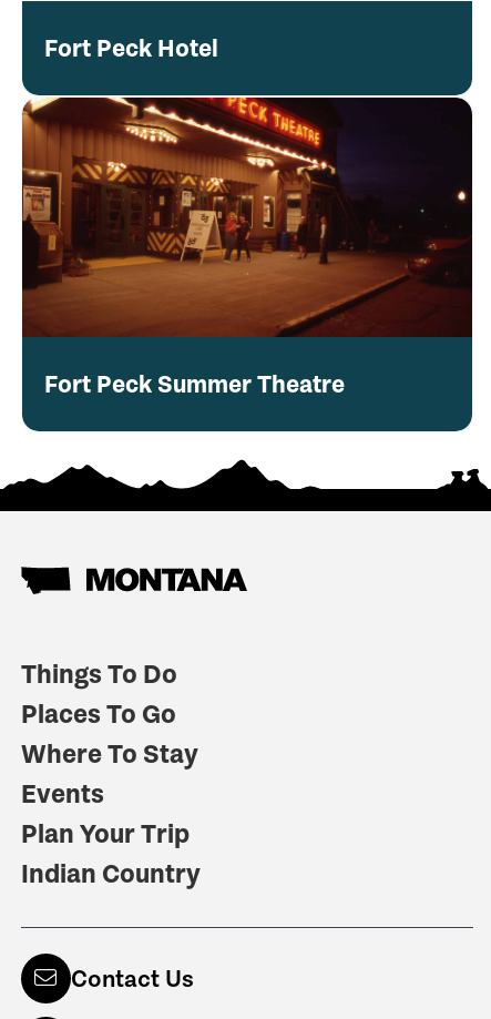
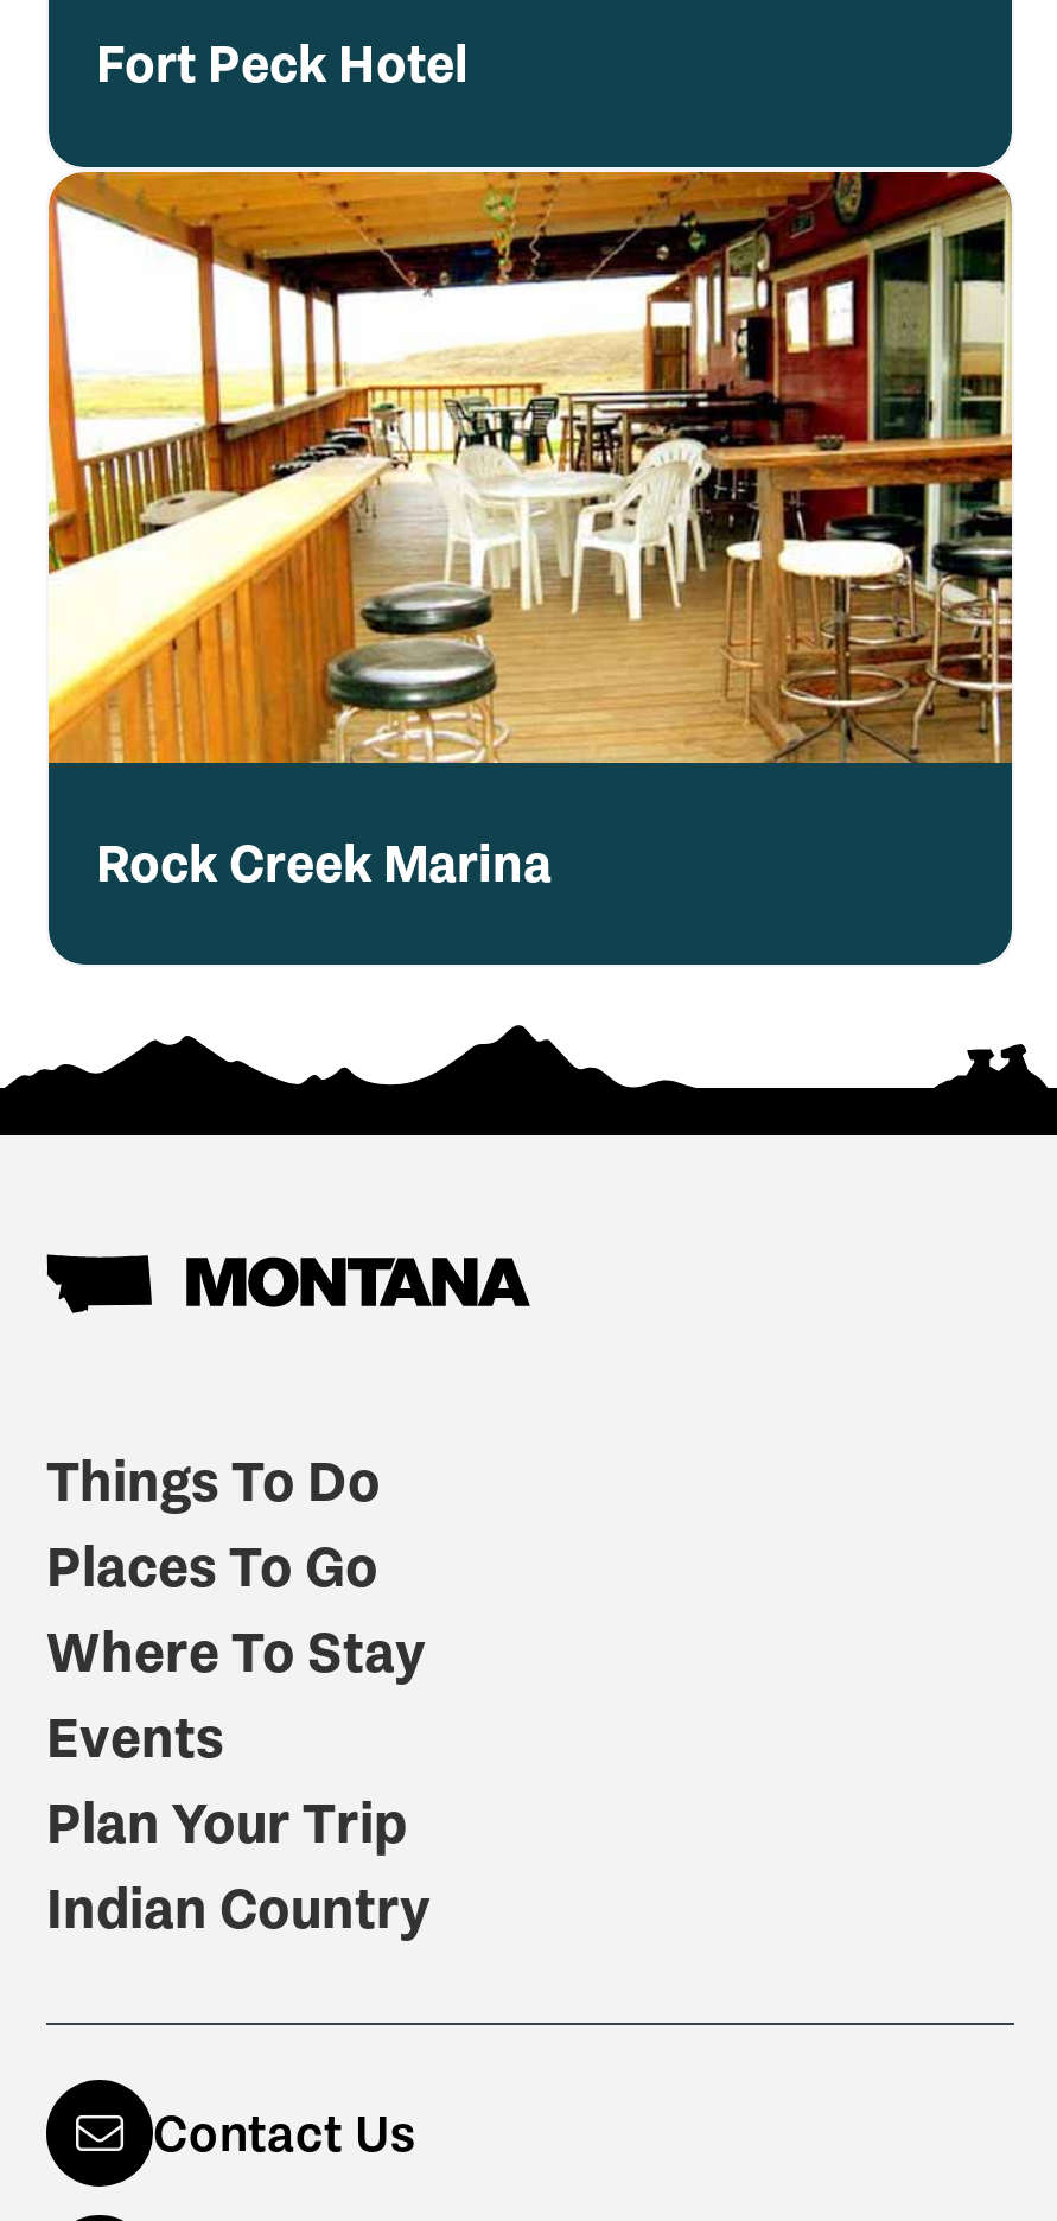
[21,96,473,400] [image] | Fort Peck Summer Theatre -> [46,170,1014,896] [image] | Rock Creek Marina

